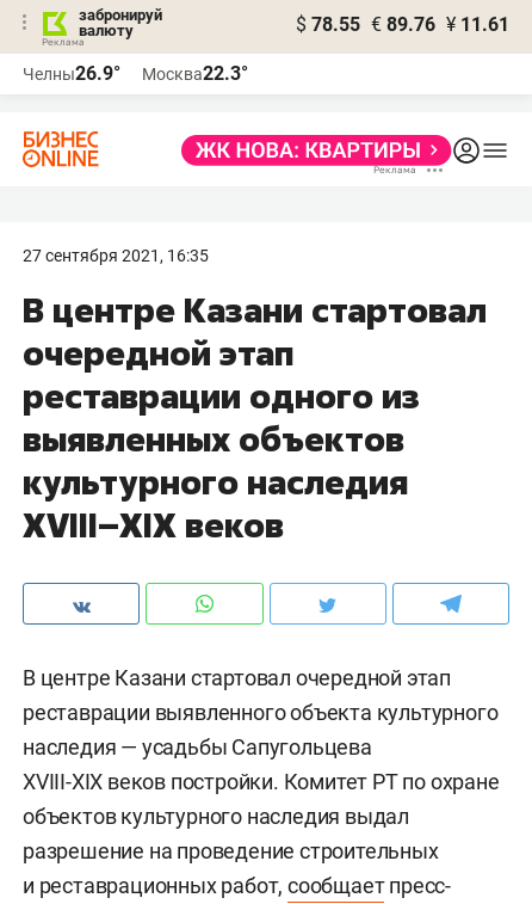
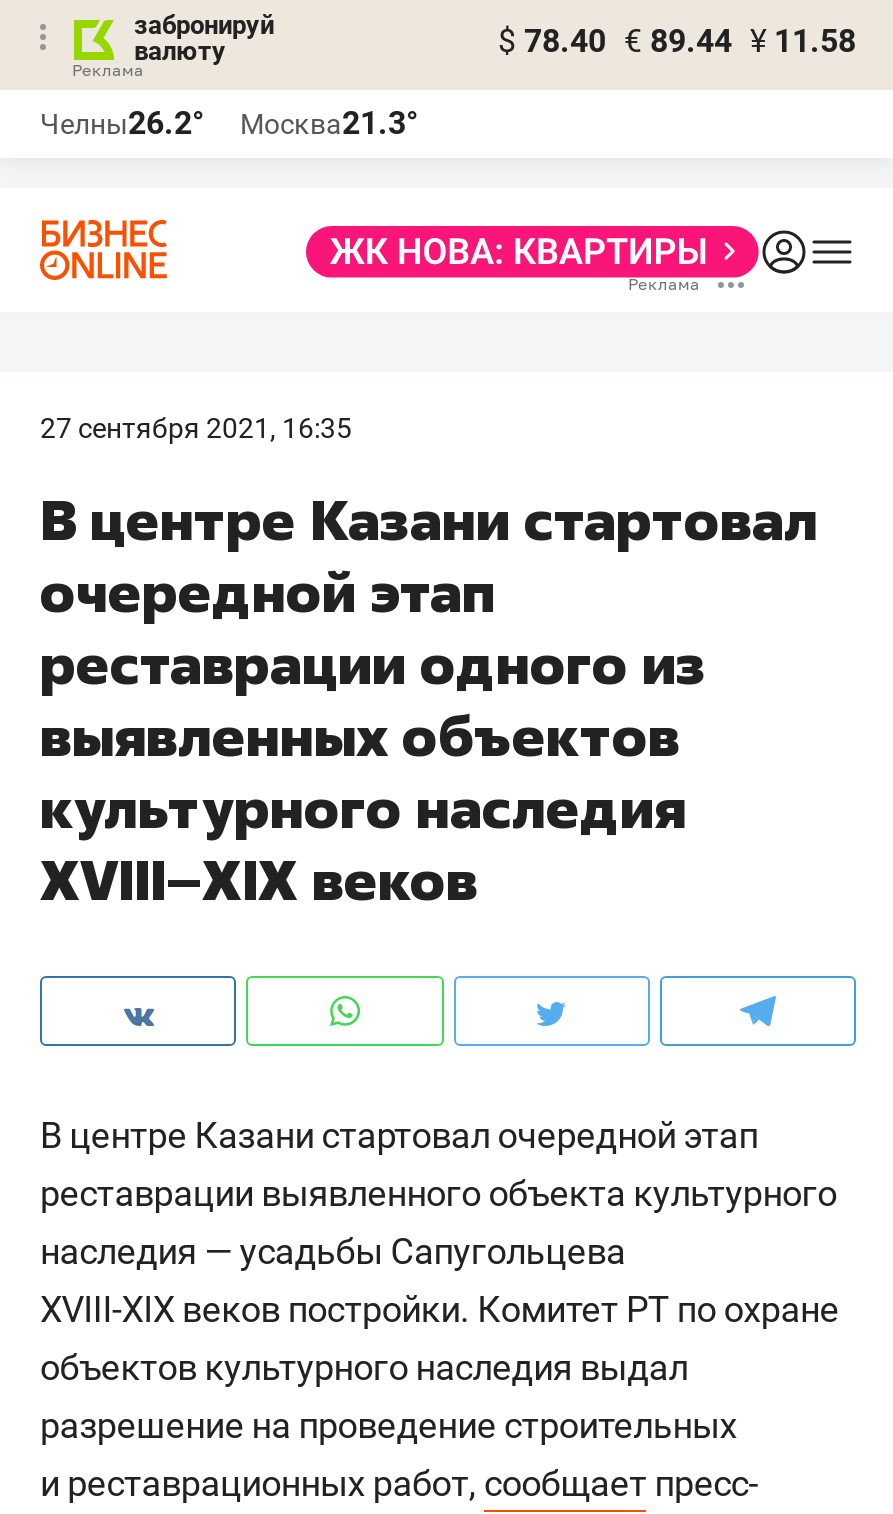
[296,13,509,36] $ 78.55 € 89.76 ¥ 11.61 -> [498,22,856,60] $ 78.40 € 89.44 ¥ 11.58
[23,62,120,85] Челны26.9° -> [40,104,204,142] Челны26.2°
[142,62,248,85] Москва22.3° -> [240,104,418,142] Москва21.3°

